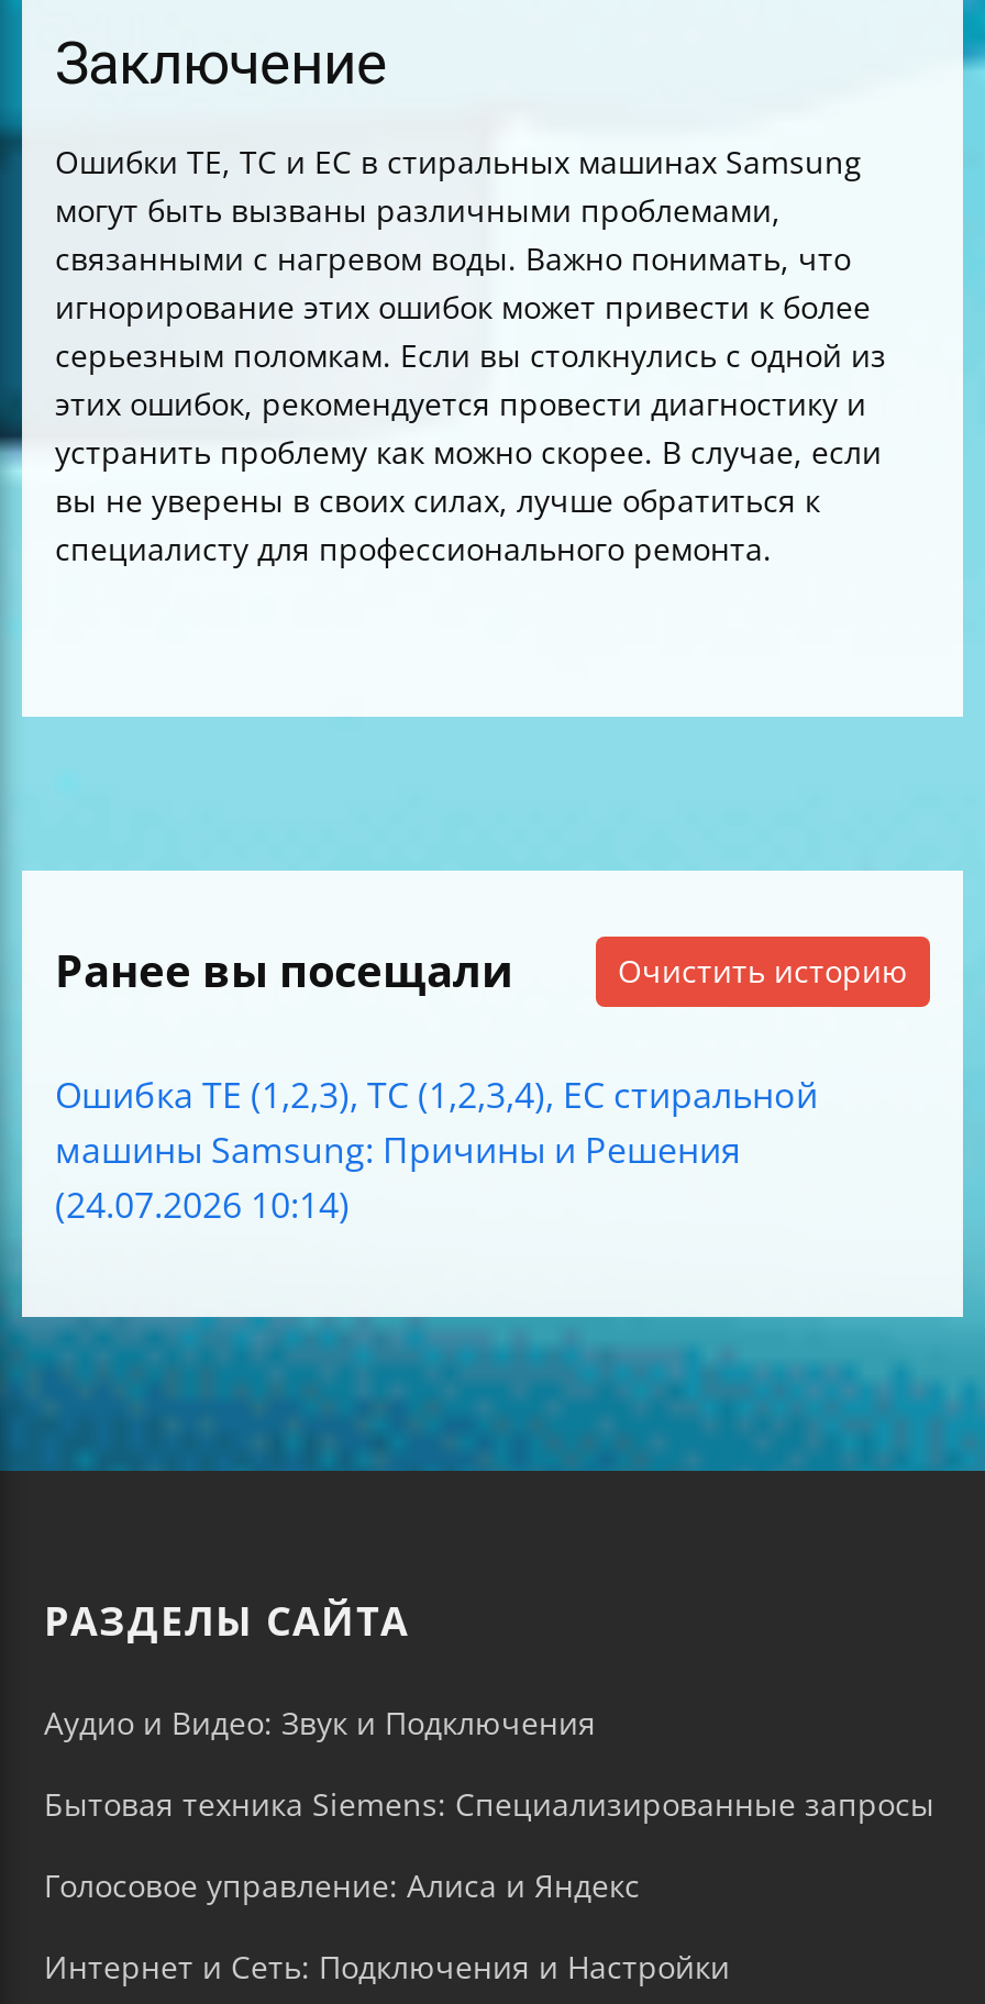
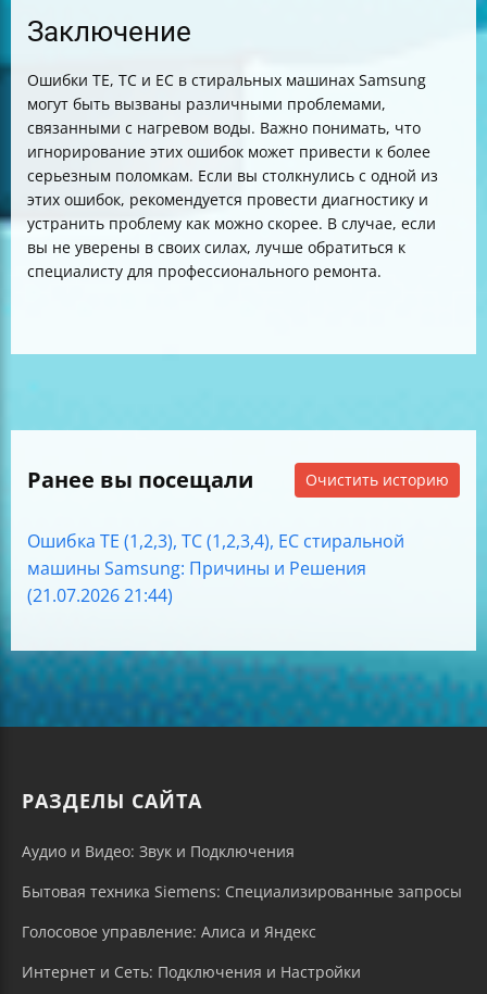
[55,1181,350,1229] (24.07.2026 10:14) -> [27,583,173,607] (21.07.2026 21:44)

